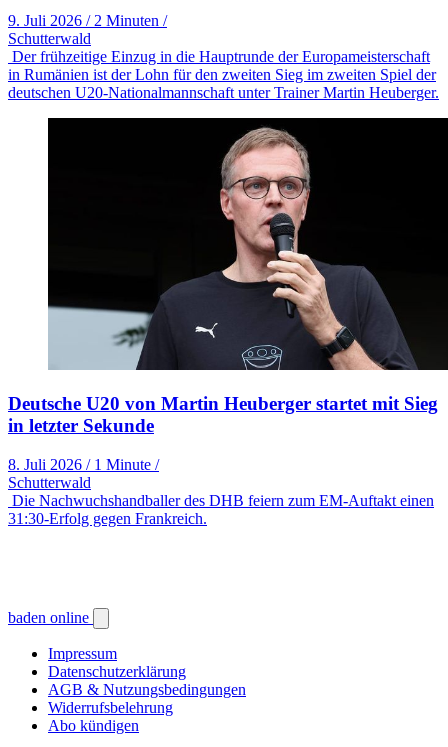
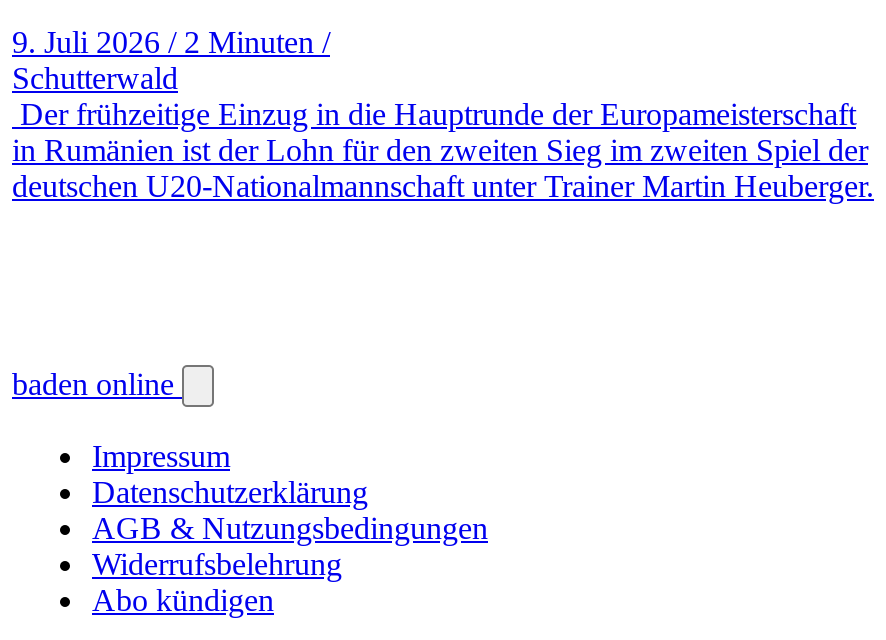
[8,117,445,527] [image] | Deutsche U20 von Martin Heuberger startet mit Sieg | in letzter Sekunde | 8. Juli 2026 / 1 Minute / | Schutterwald | Die Nachwuchshandballer des DHB feiern zum EM-Auftakt einen | 31:30-Erfolg gegen Frankreich. -> none

